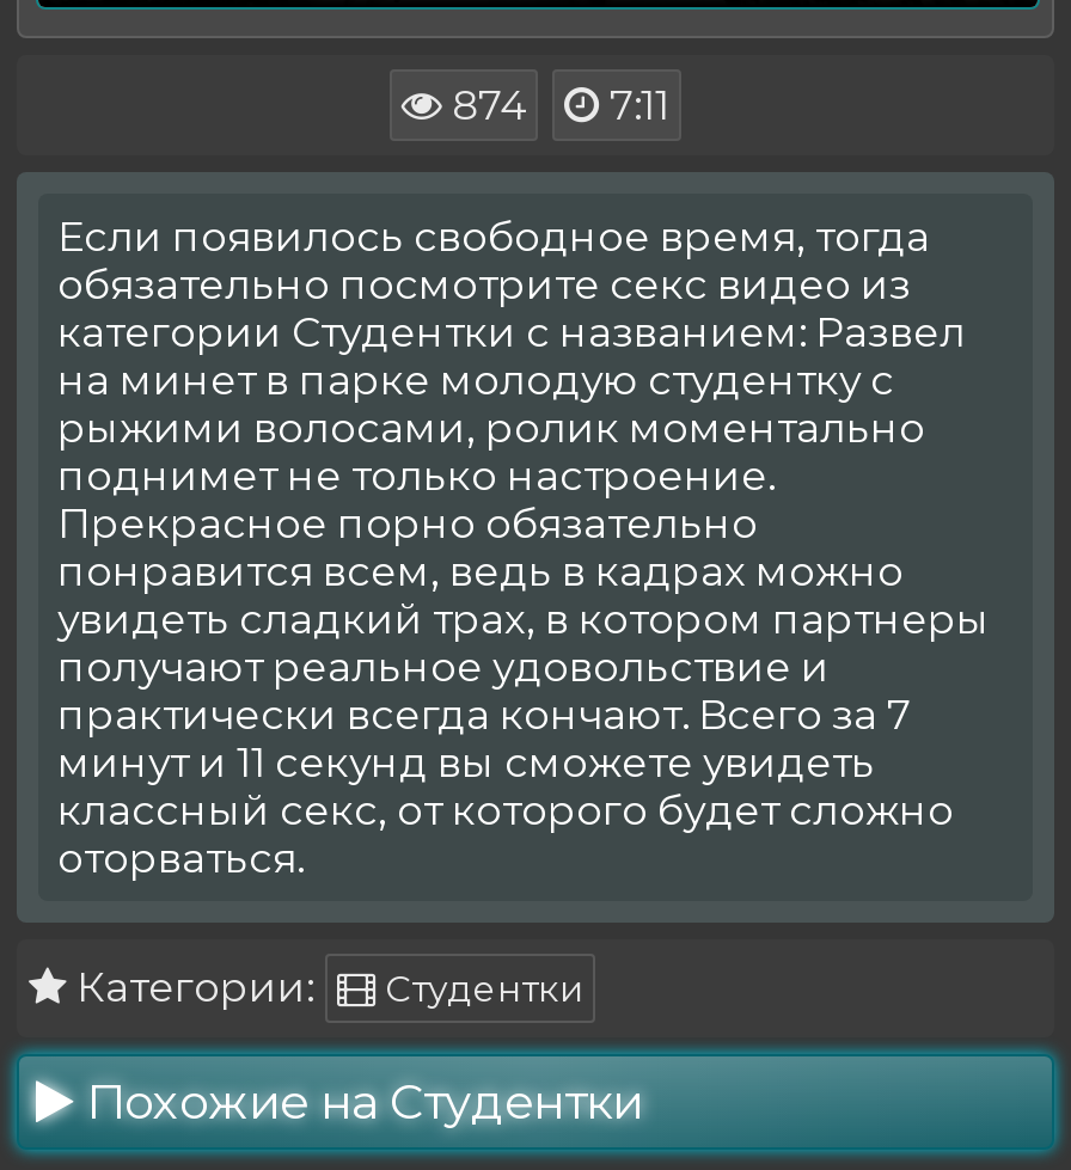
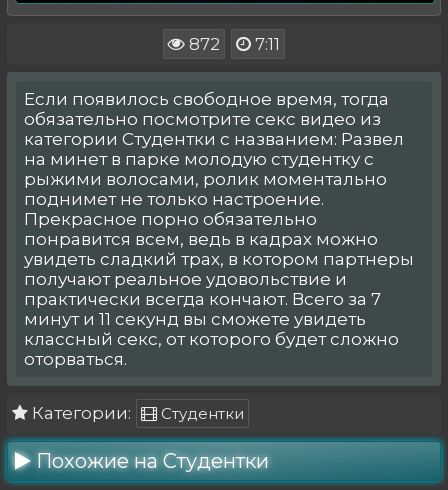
[442,82,669,129] 874 7:11 -> [185,34,280,54] 872 7:11

